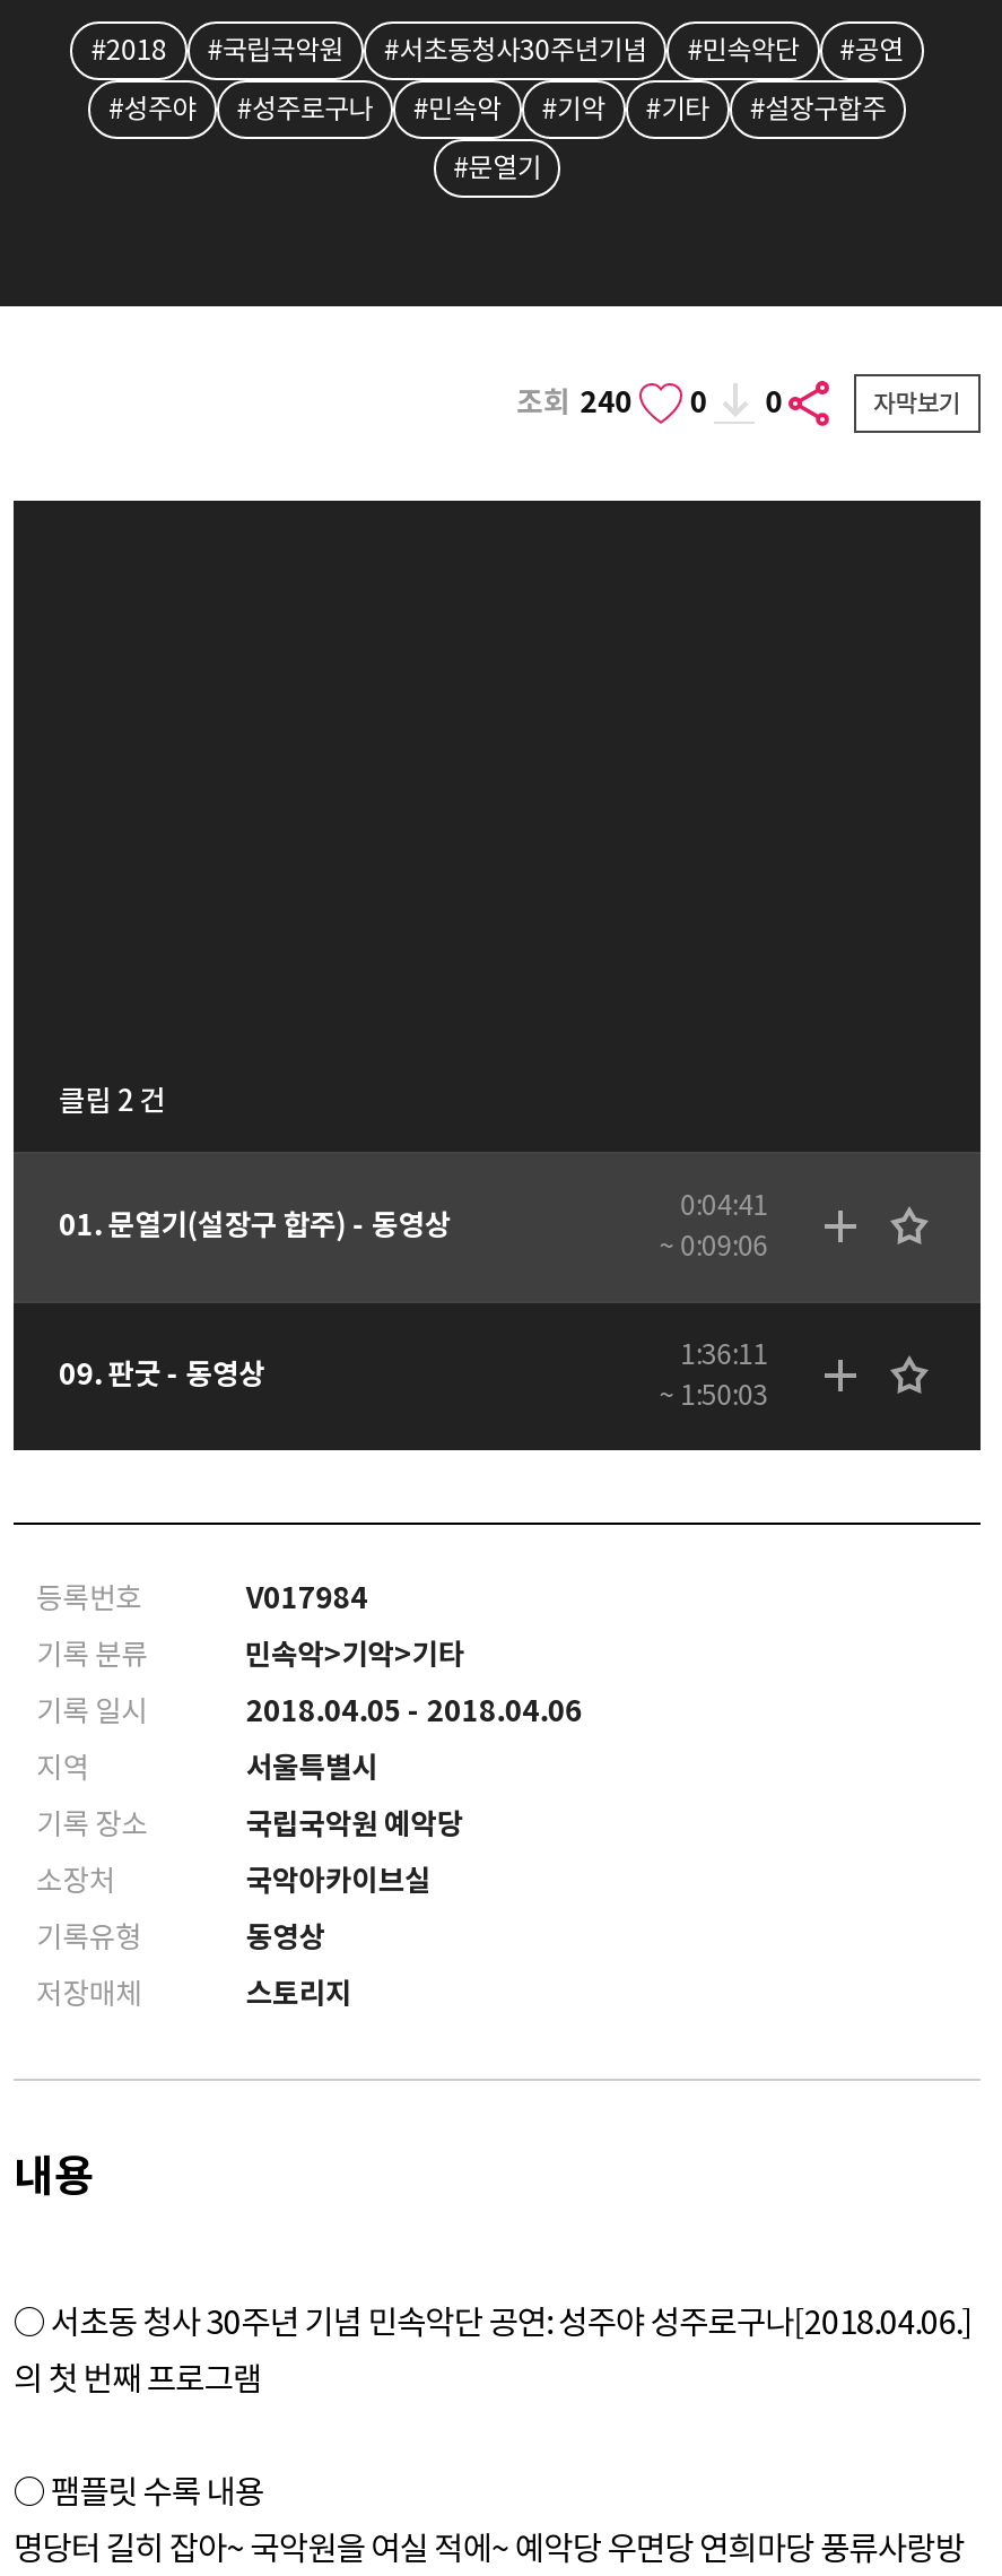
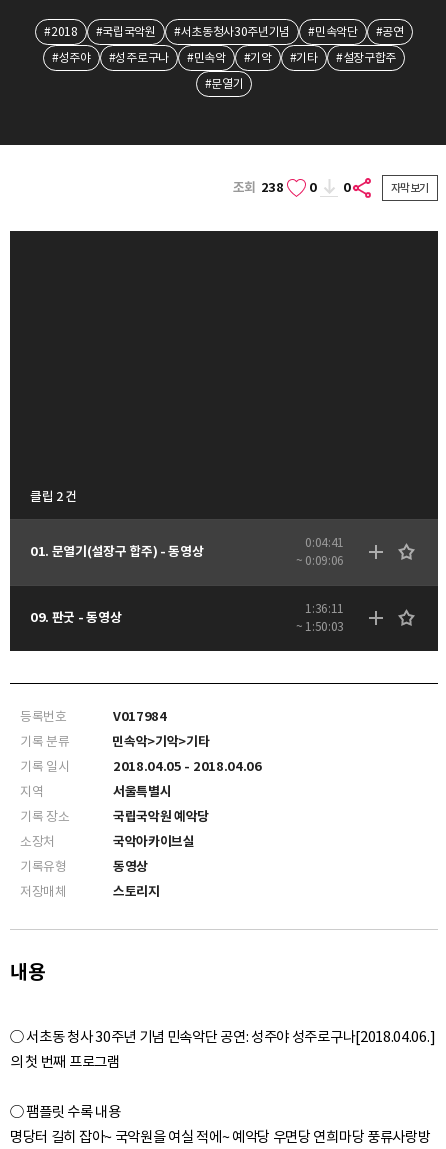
[516,384,783,423] 조회 240 0 0 -> [233,179,350,196] 조회 238 0 0

